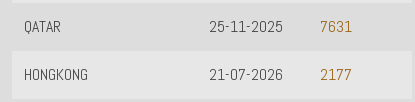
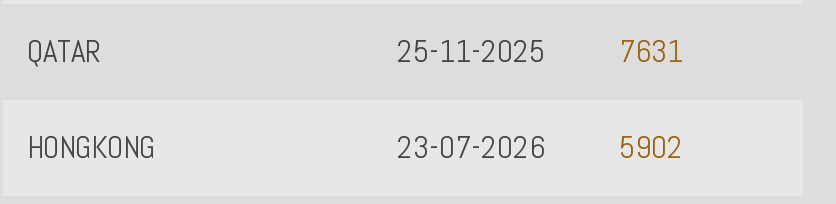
[209,64,283,84] 21-07-2026 -> [397,127,545,167] 23-07-2026
[320,65,352,85] 2177 -> [619,128,683,168] 5902

